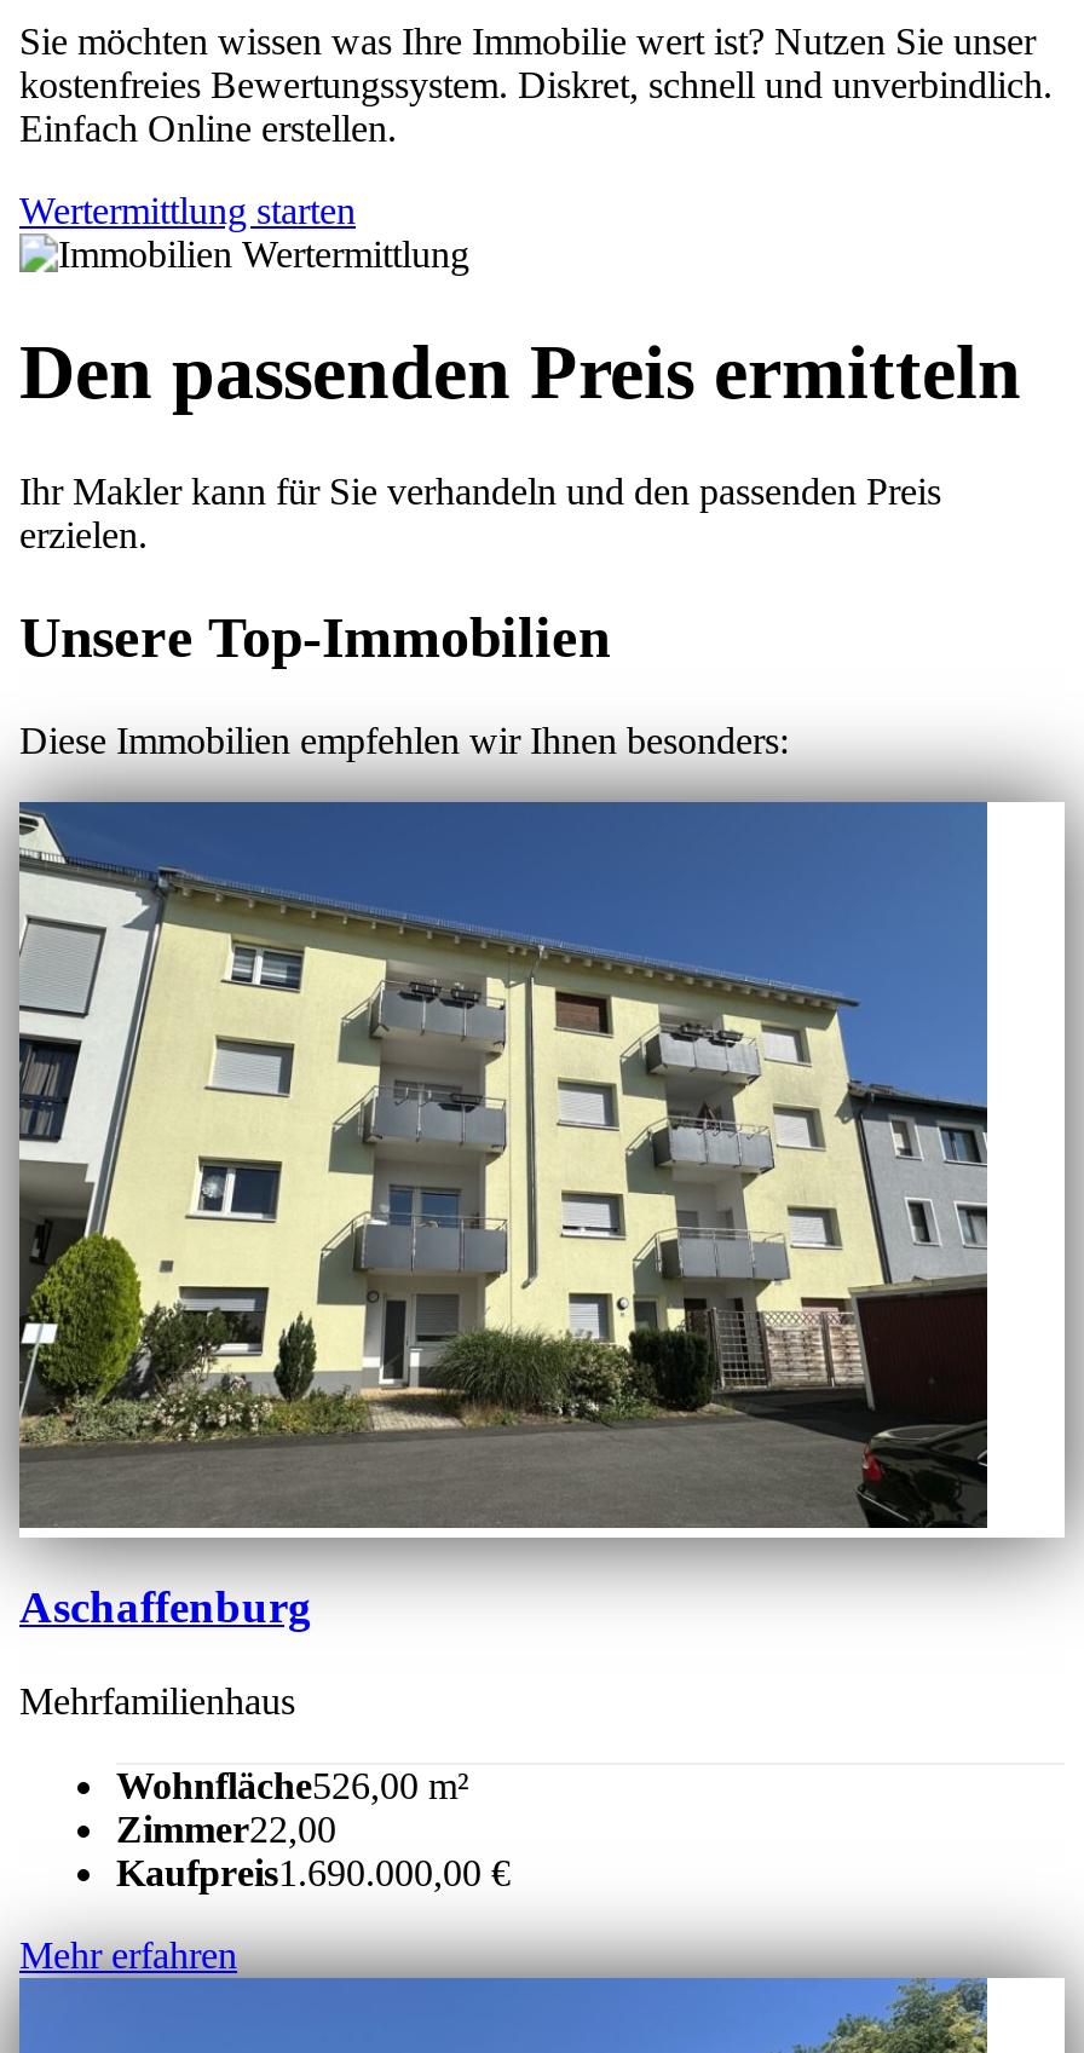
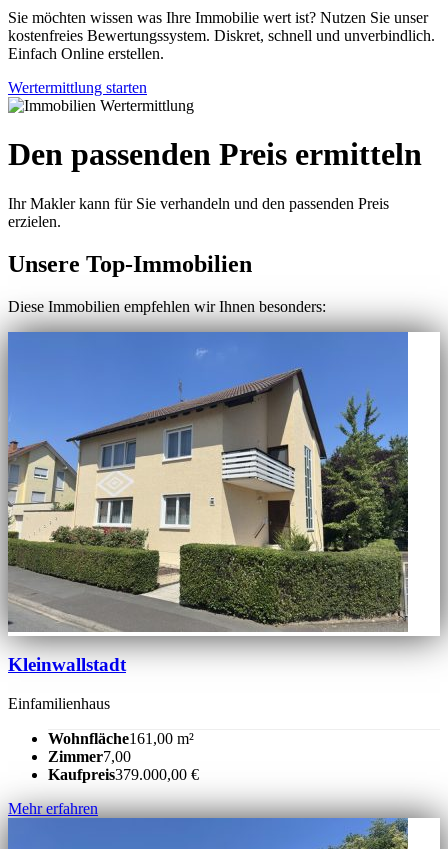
[17,802,990,1633] [image] | Aschaffenburg -> [7,332,409,675] [image] | Kleinwallstadt
[19,1680,295,1722] Mehrfamilienhaus -> [8,695,110,712] Einfamilienhaus
[116,1765,511,1893] Wohnfläche526,00 m² | Zimmer22,00 | Kaufpreis1.690.000,00 € -> [48,730,199,783] Wohnfläche161,00 m² | Zimmer7,00 | Kaufpreis379.000,00 €

